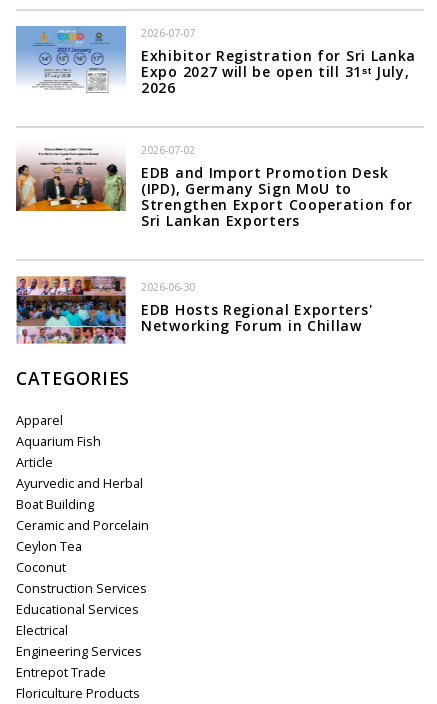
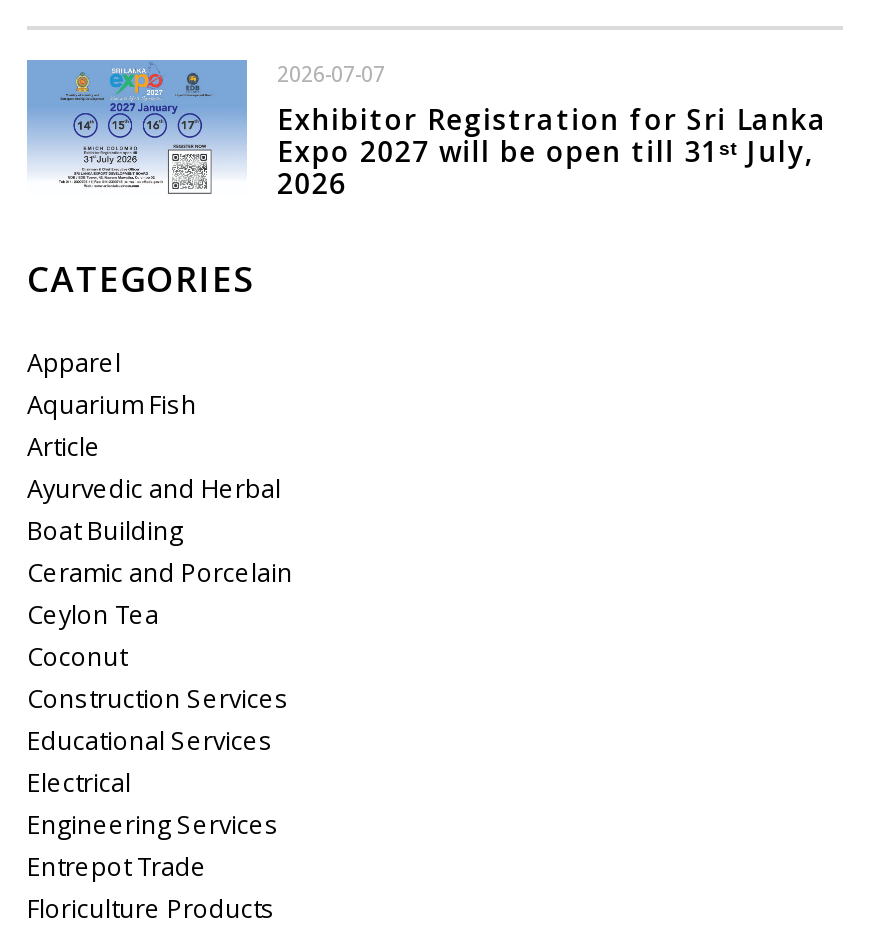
[15,143,413,230] [image] | 2026-07-02 | EDB and Import Promotion Desk | (IPD), Germany Sign MoU to | Strengthen Export Cooperation for | Sri Lankan Exporters -> none
[15,275,372,345] [image] | 2026-06-30 | EDB Hosts Regional Exporters' | Networking Forum in Chillaw -> none

